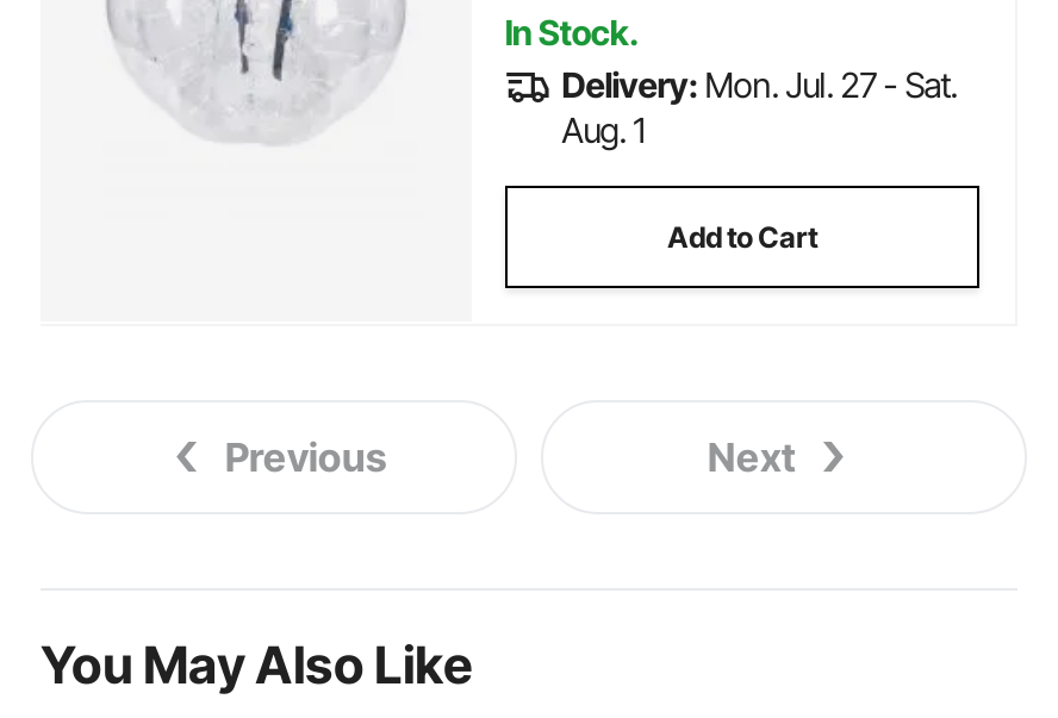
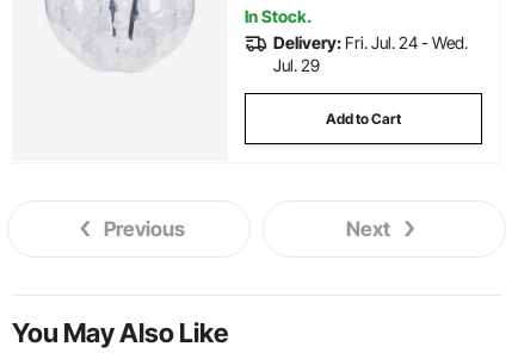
[562,64,957,150] Delivery: Mon. Jul. 27 - Sat. | Aug. 1 -> [273,32,468,75] Delivery: Fri. Jul. 24 - Wed. | Jul. 29

